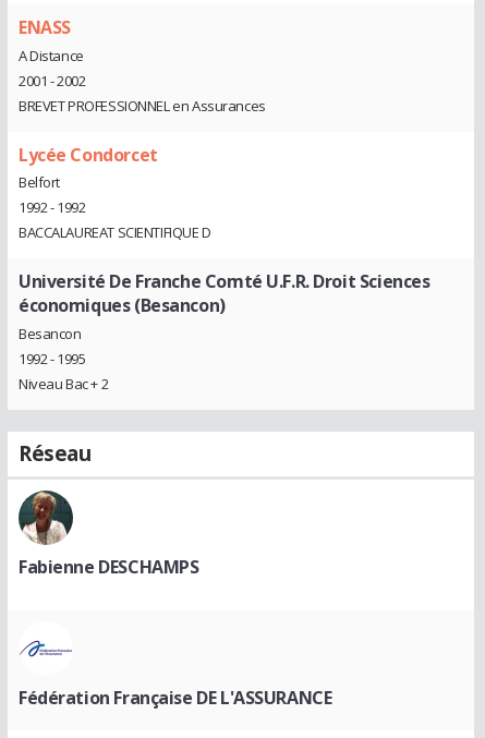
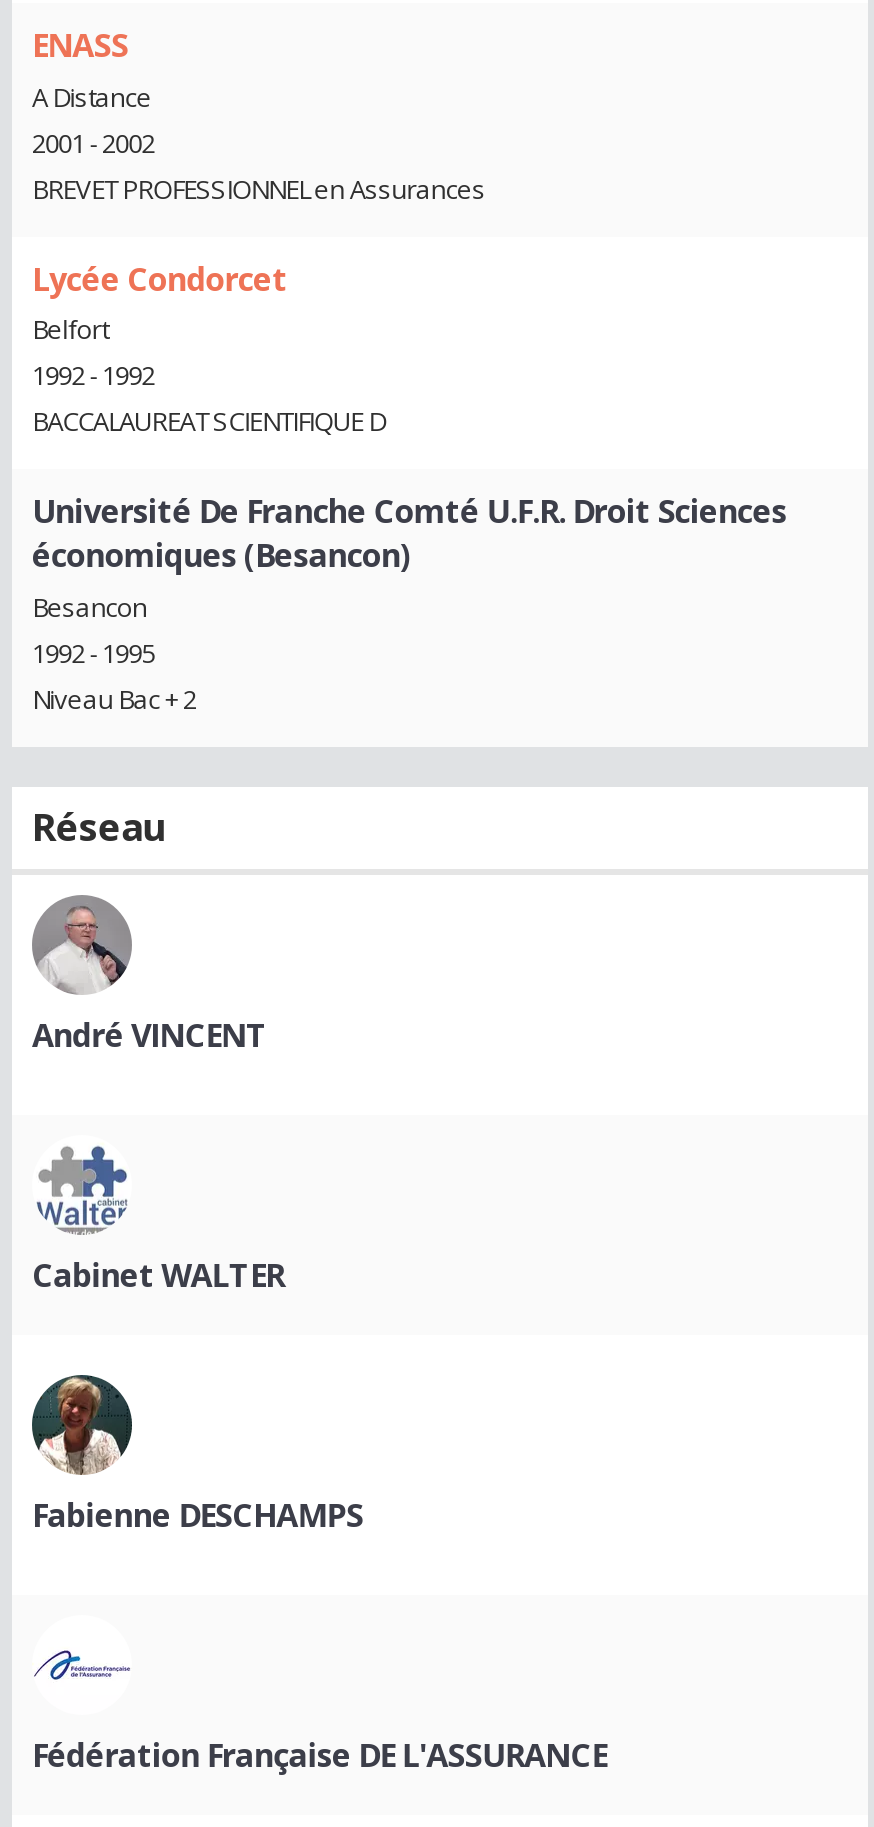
none -> [30,893,267,1057] [image] | André VINCENT
none -> [32,1145,284,1297] [image] | Cabinet WALTER

